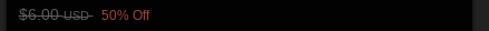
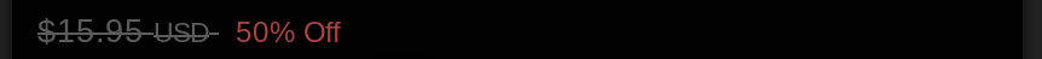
[18,7,149,24] $6.00USD 50% Off -> [37,12,340,48] $15.95USD 50% Off

